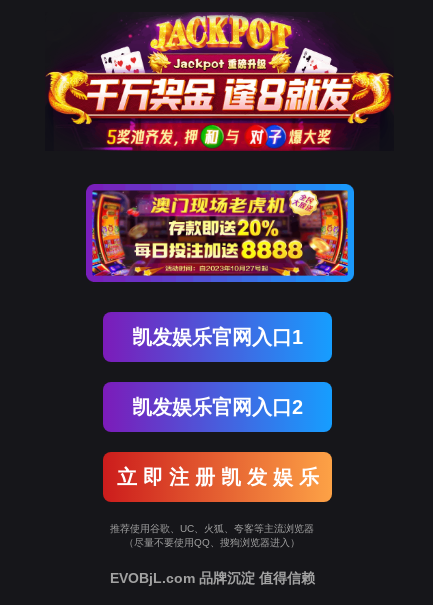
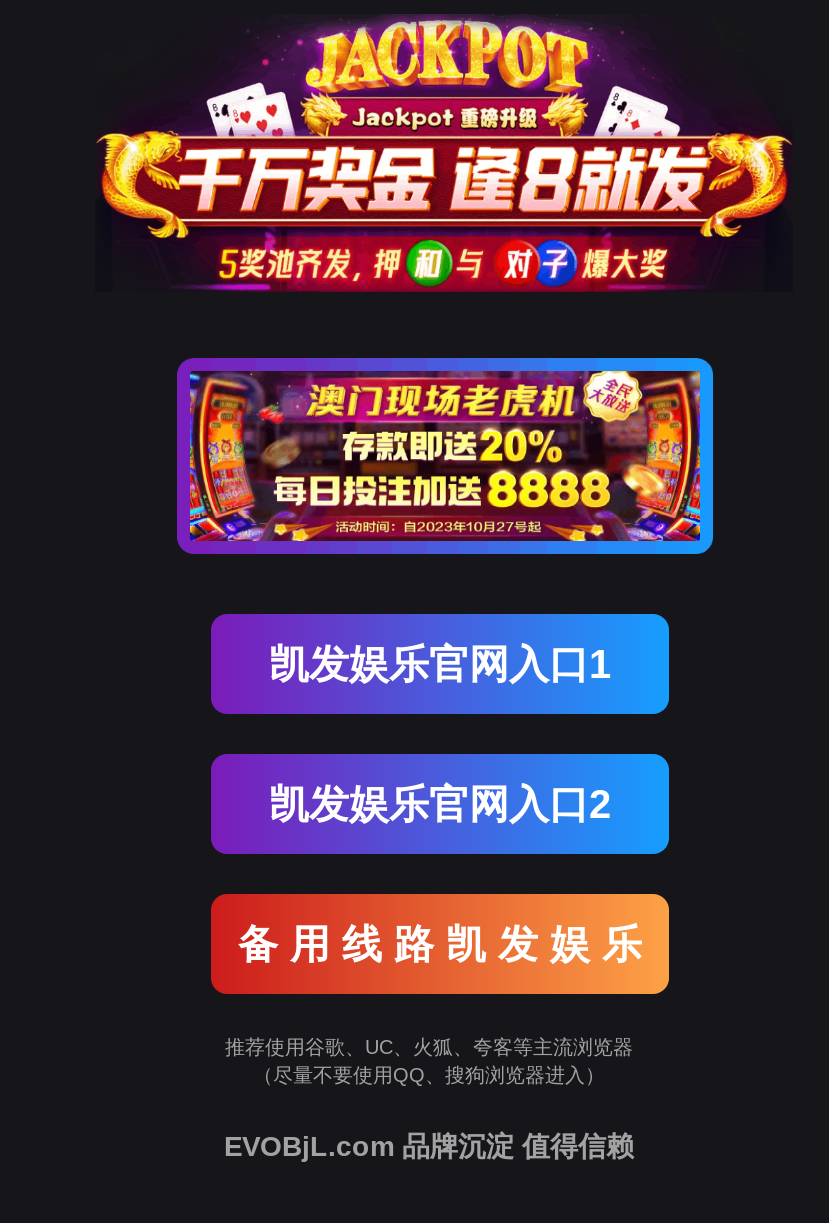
[116,466,318,488] 立 即 注 册 凯 发 娱 乐 -> [238,922,642,966] 备 用 线 路 凯 发 娱 乐

